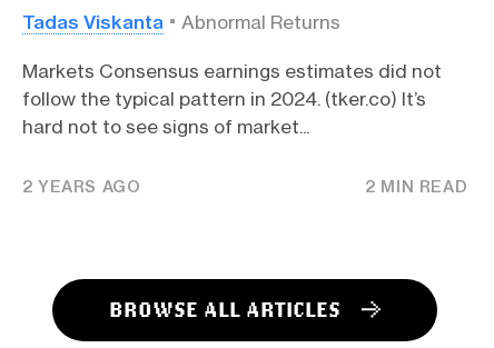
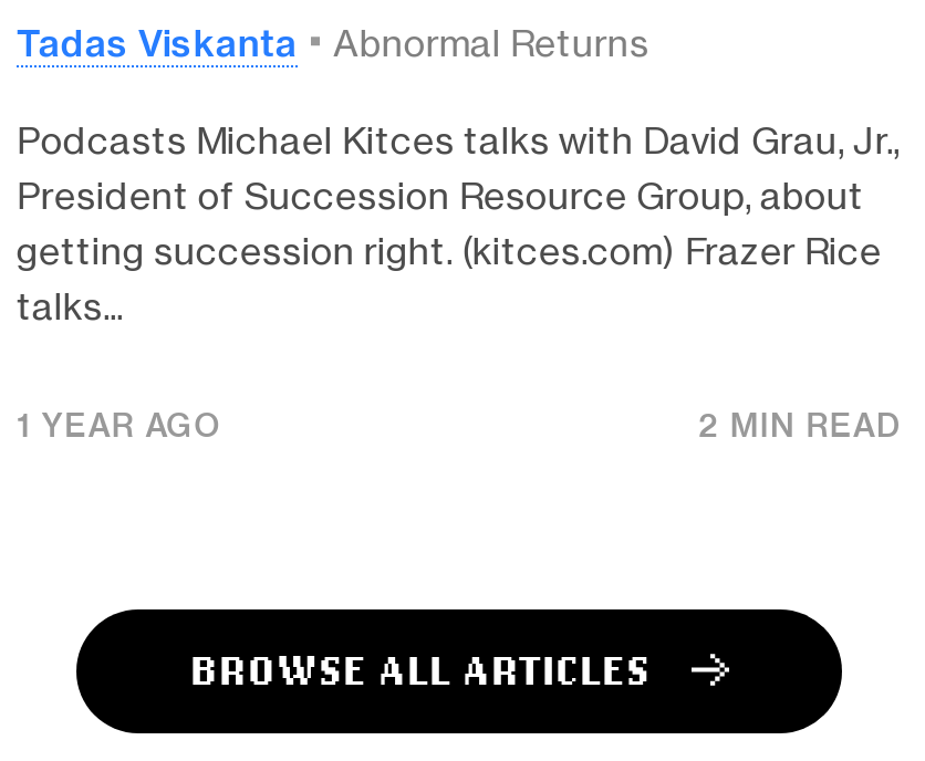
[22,60,442,138] Markets Consensus earnings estimates did not | follow the typical pattern in 2024. (tker.co) It’s | hard not to see signs of market... -> [16,119,899,329] Podcasts Michael Kitces talks with David Grau, Jr., | President of Succession Resource Group, about | getting succession right. (kitces.com) Frazer Rice | talks...
[22,176,141,196] 2 YEARS AGO -> [16,405,222,445] 1 YEAR AGO

